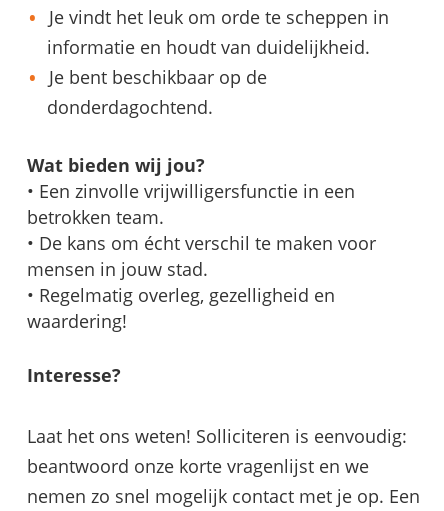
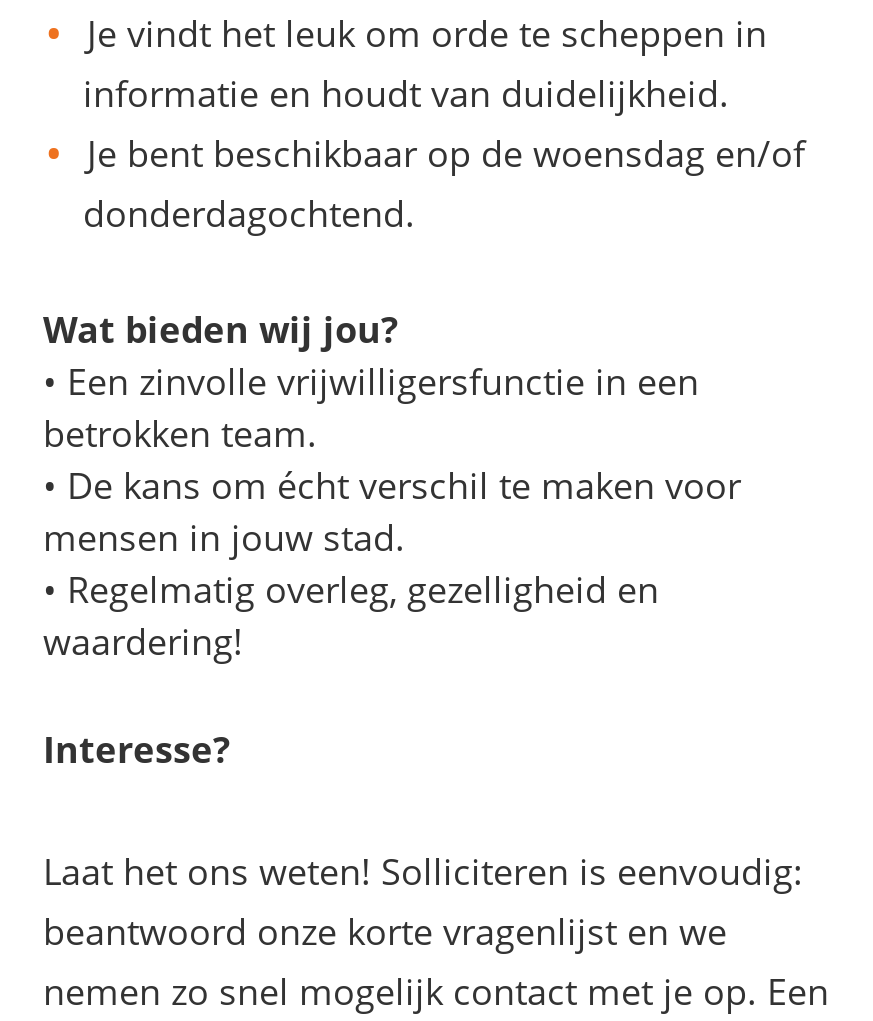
[49,65,267,89] Je bent beschikbaar op de -> [87,129,805,177] Je bent beschikbaar op de woensdag en/of

